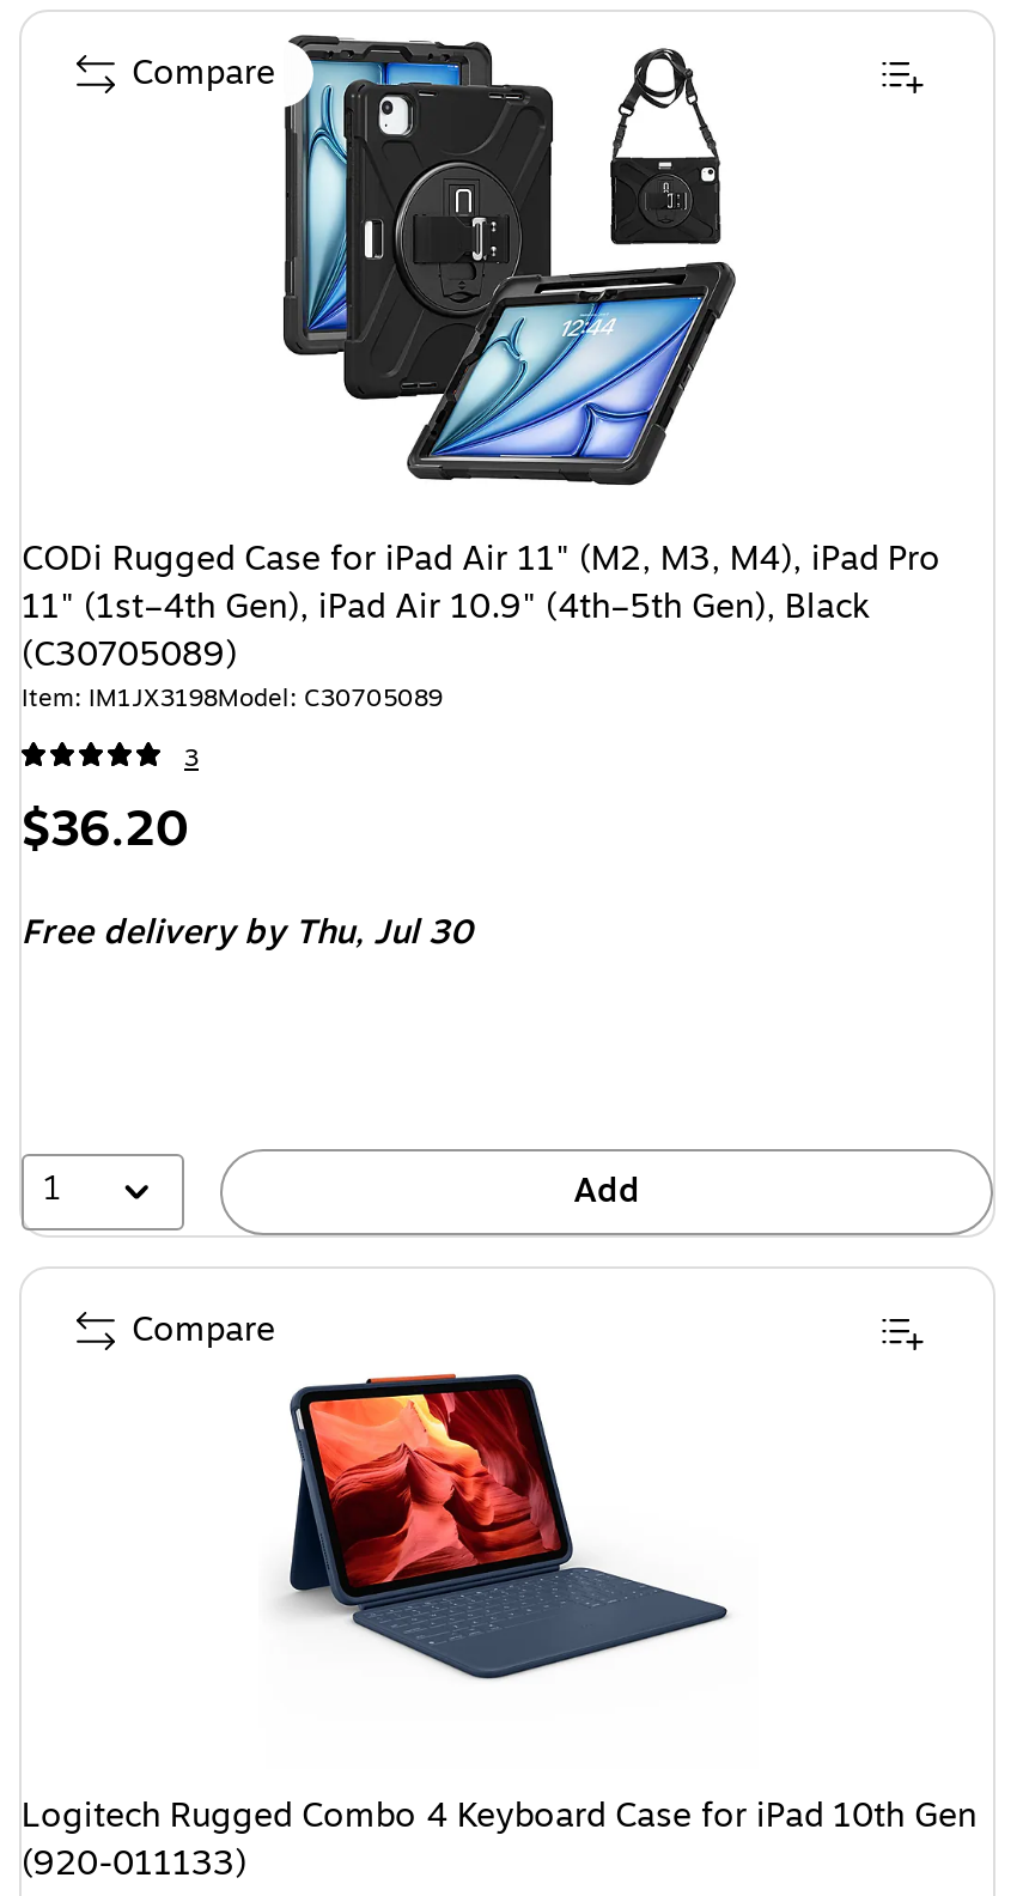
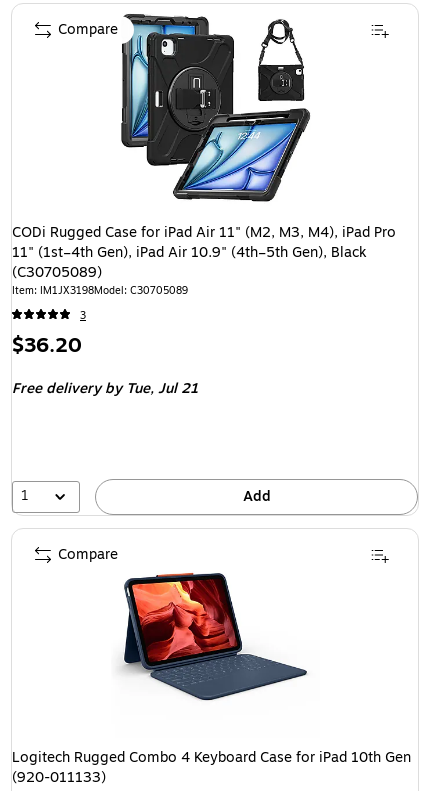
[22,907,471,958] Free delivery by Thu, Jul 30 -> [12,378,198,399] Free delivery by Tue, Jul 21

